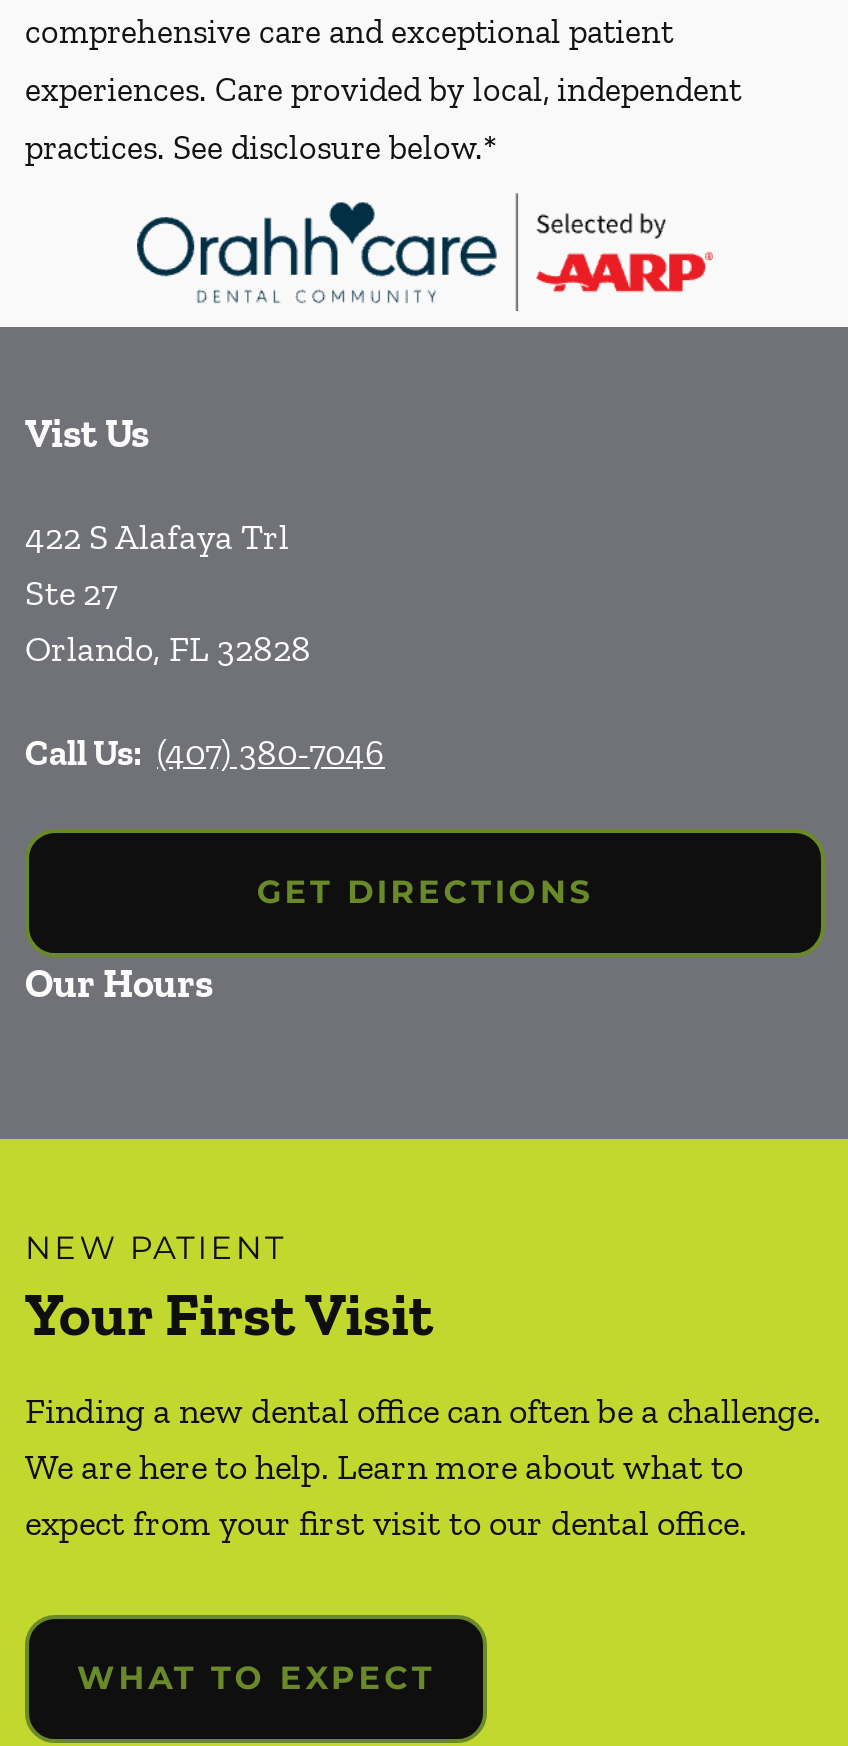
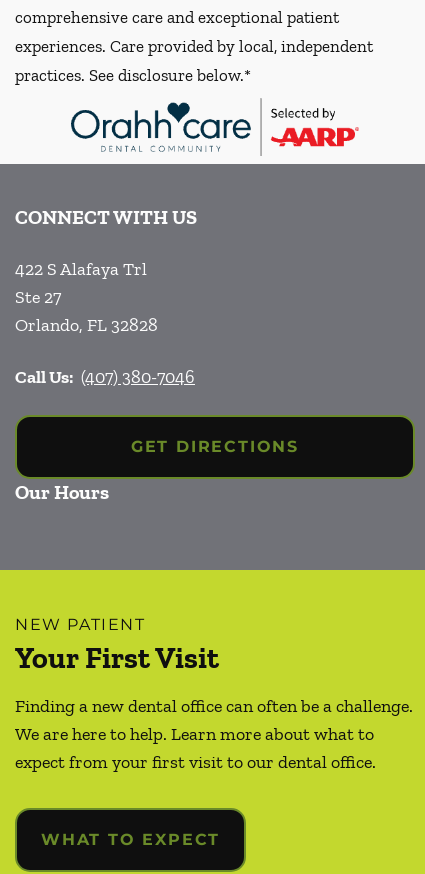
[25,409,149,457] Vist Us -> [15,205,197,229] CONNECT WITH US

